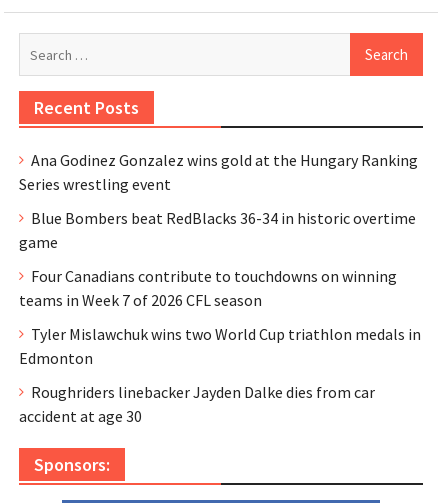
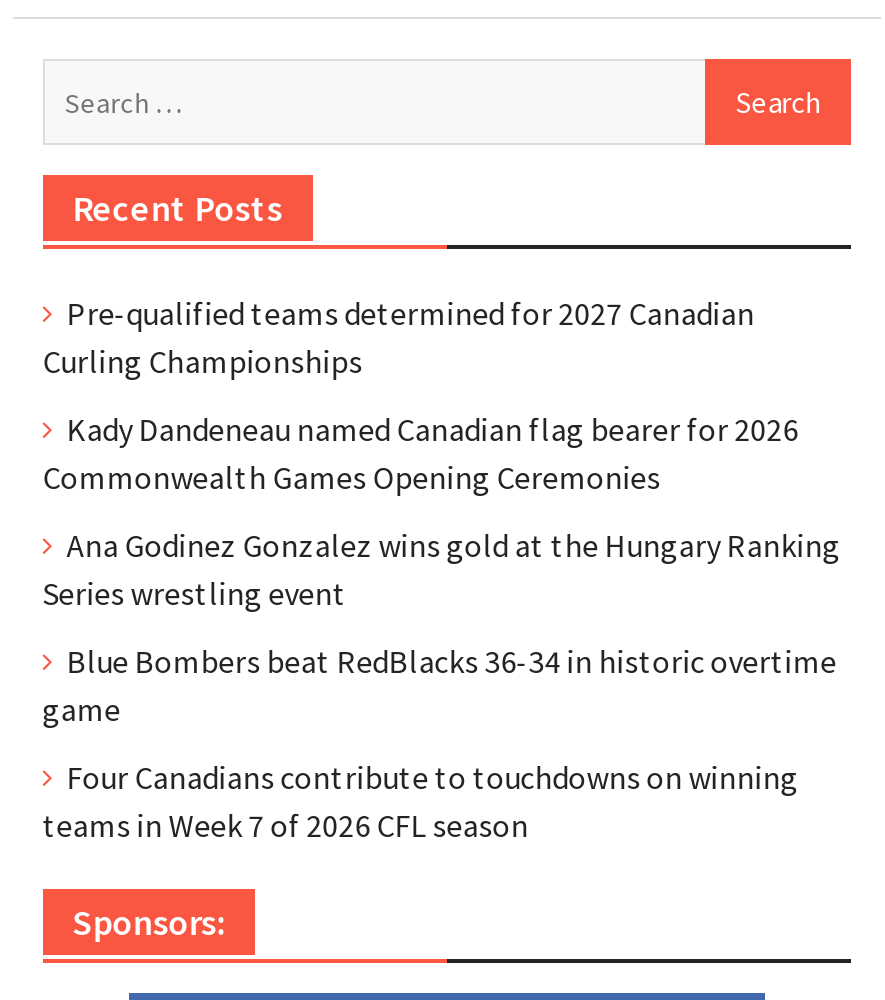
none -> [42,293,798,497] Pre-qualified teams determined for 2027 Canadian | Curling Championships | Kady Dandeneau named Canadian flag bearer for 2026 | Commonwealth Games Opening Ceremonies
moved [19,150,418,310] -> [42,525,840,845]: Ana Godinez Gonzalez wins gold at the Hungary Ranking | Series wrestling event | Blue Bombers beat RedBlacks 36-34 in historic overtime | game | Four Canadians contribute to touchdowns on winning | teams in Week 7 of 2026 CFL season
[19,324,421,426] Tyler Mislawchuk wins two World Cup triathlon medals in | Edmonton | Roughriders linebacker Jayden Dalke dies from car | accident at age 30 -> none

